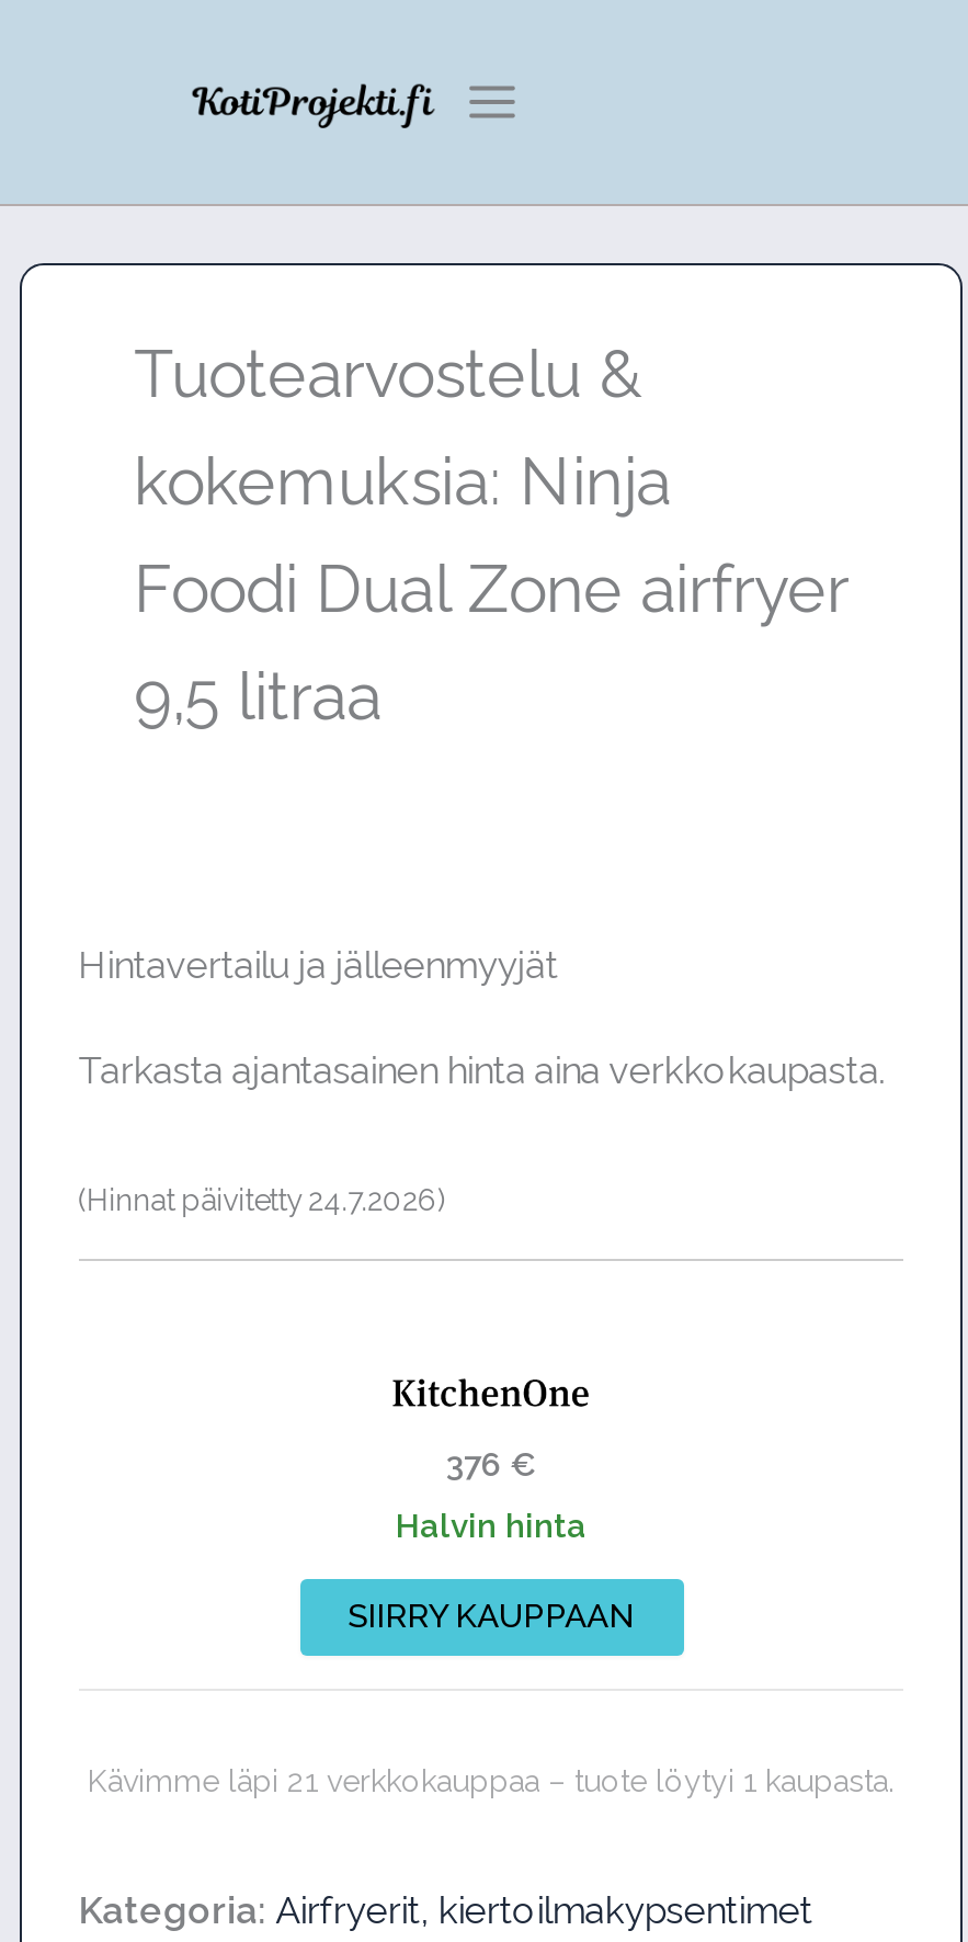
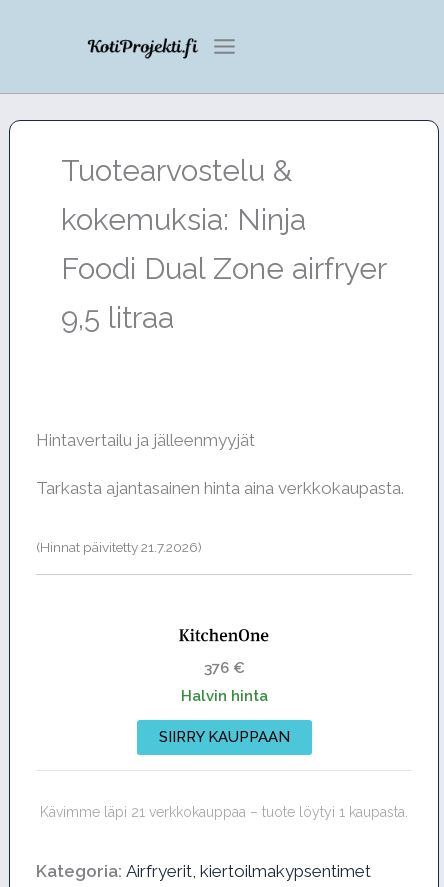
[78,1181,447,1216] (Hinnat päivitetty 24.7.2026) -> [36,538,202,554] (Hinnat päivitetty 21.7.2026)

